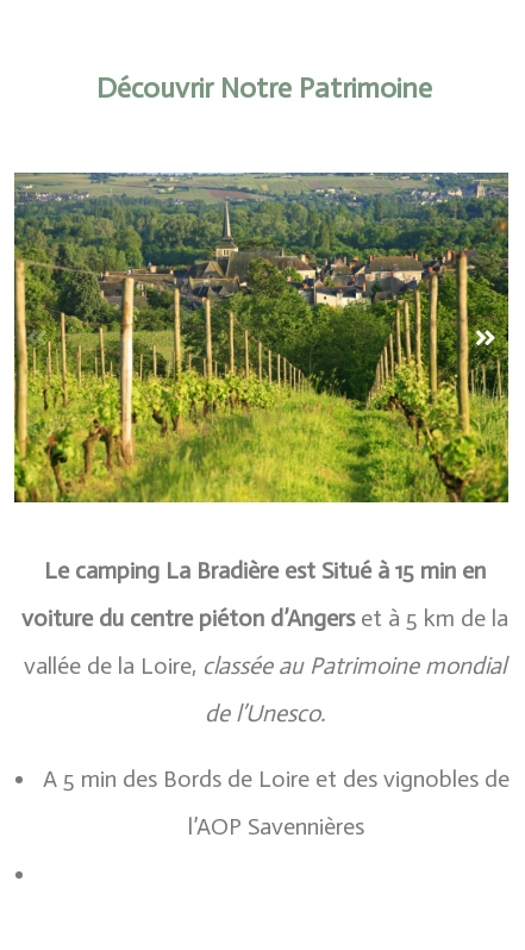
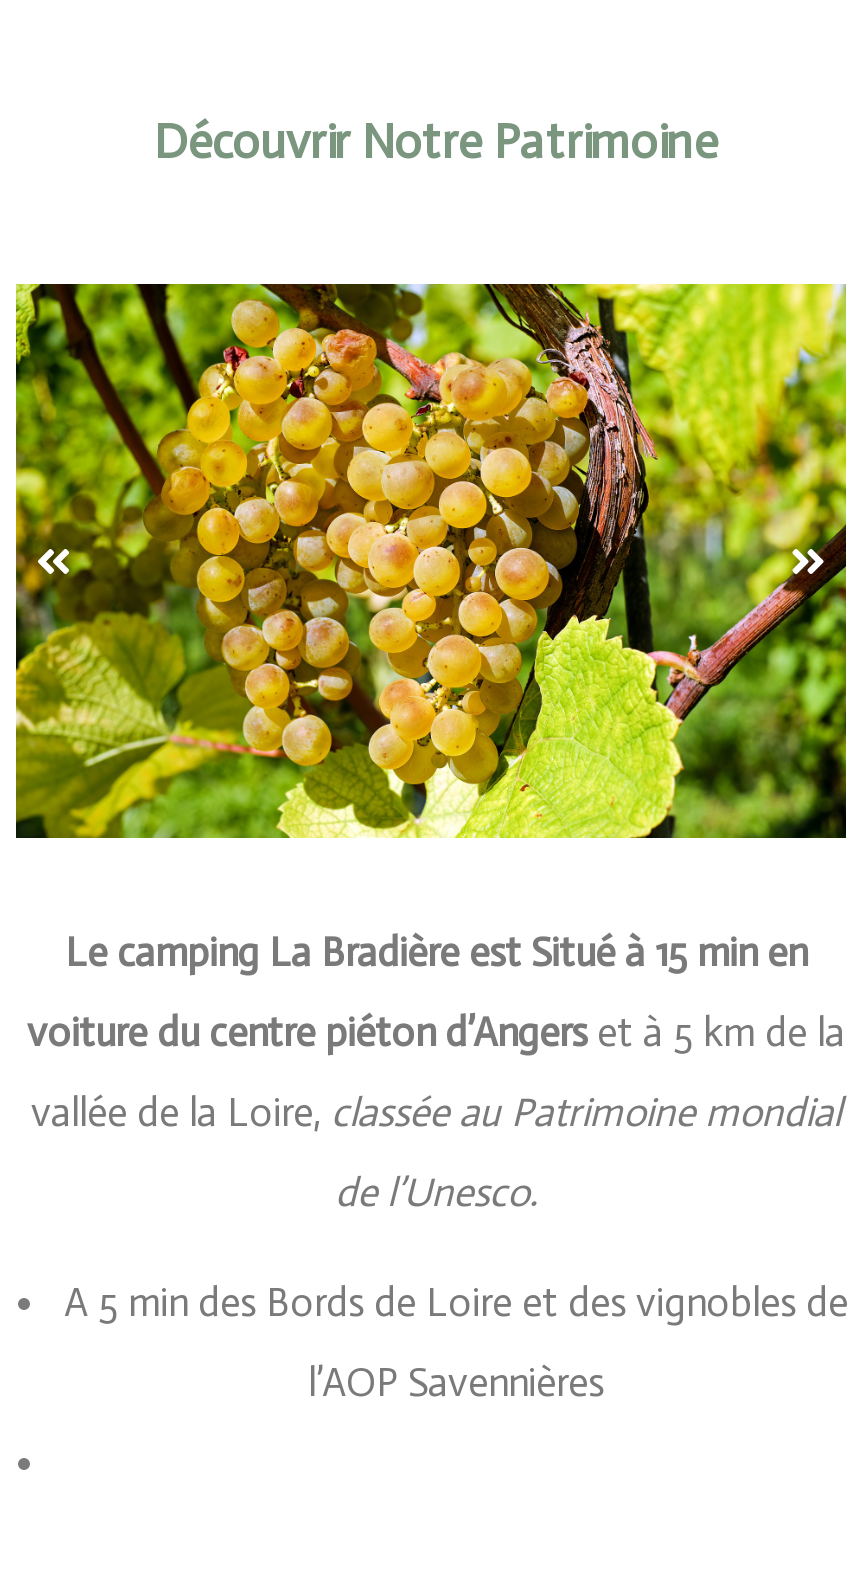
[13,171,510,504] [image] -> [14,282,848,840] [image]

